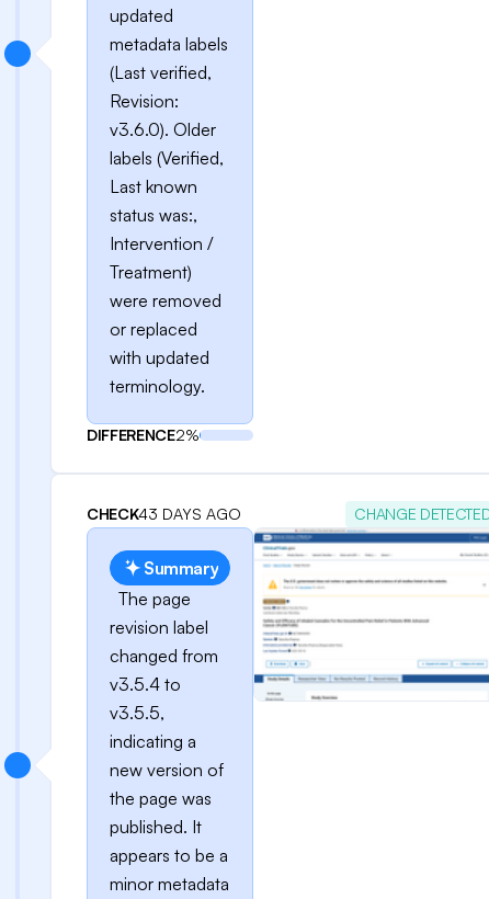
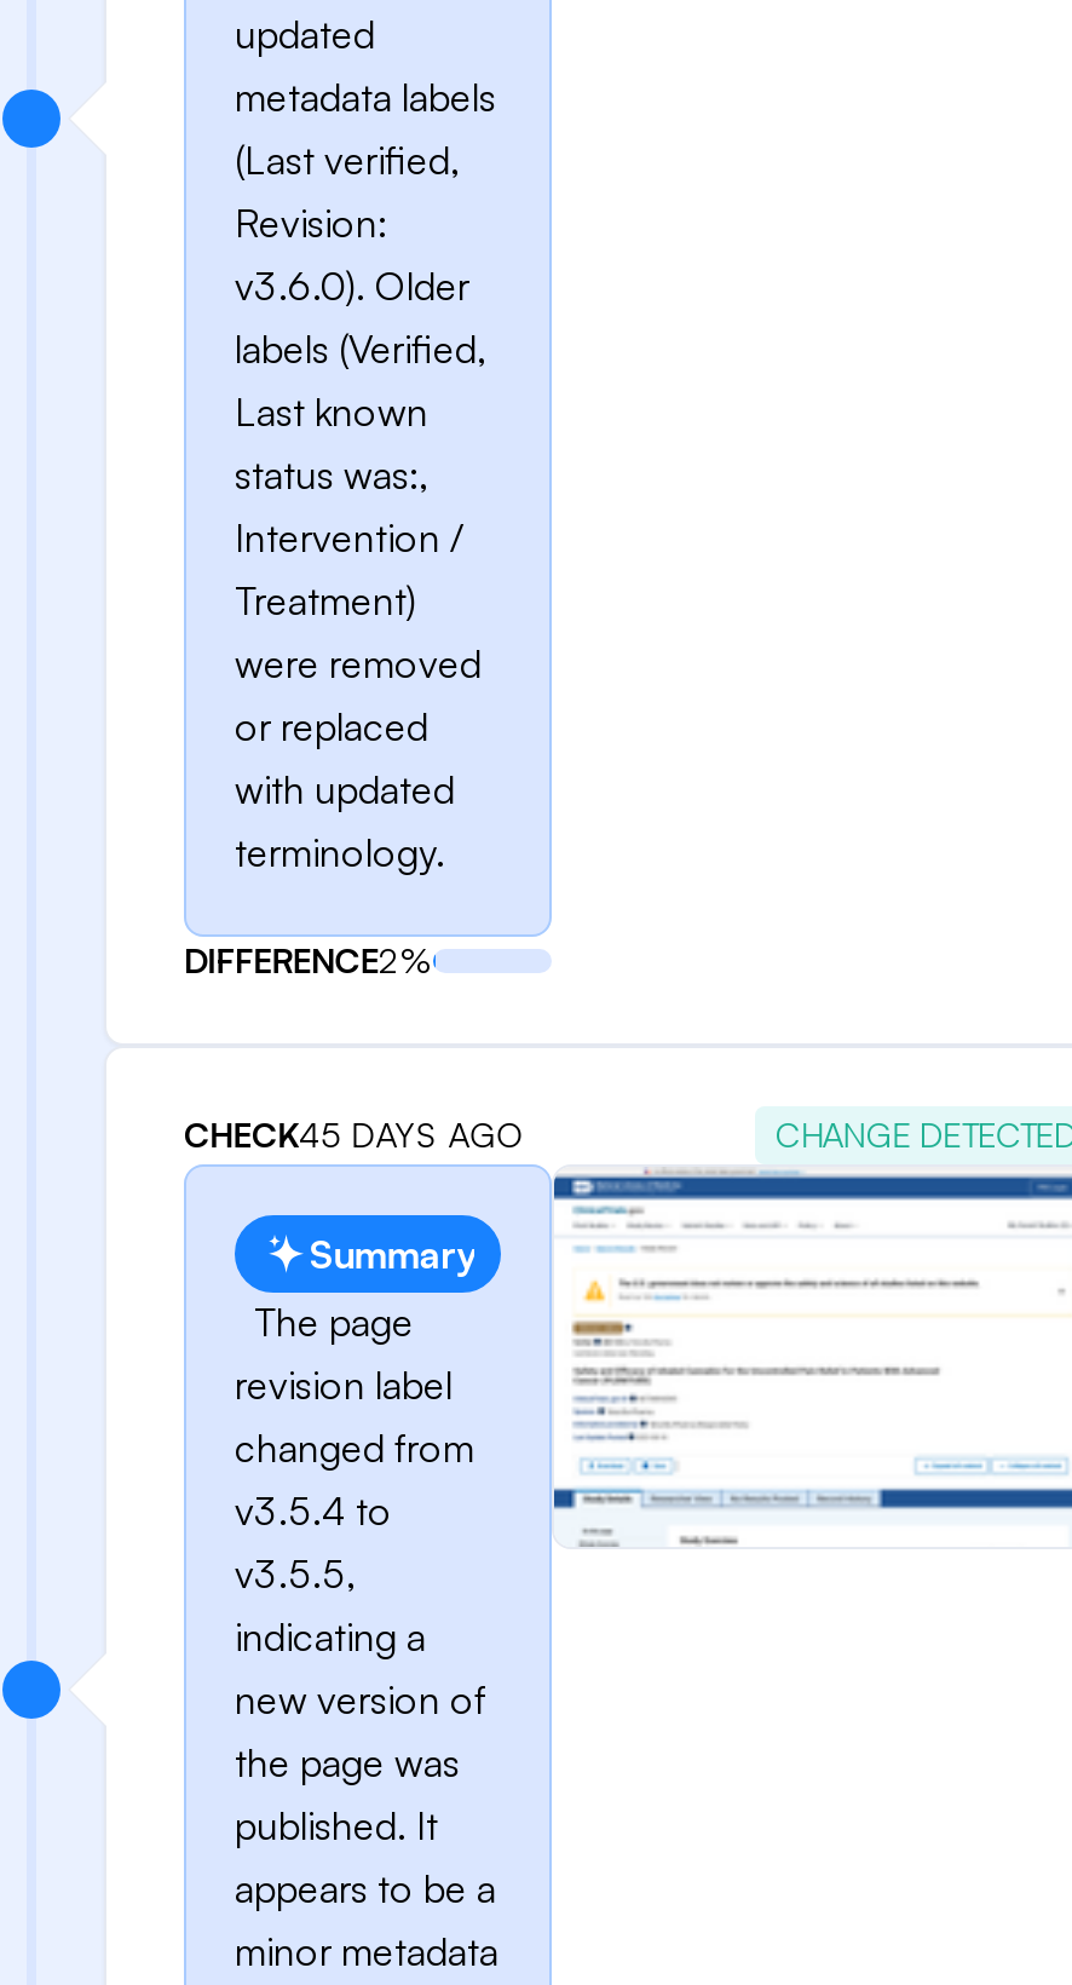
[87,504,241,523] CHECK43 DAYS AGO -> [184,1114,526,1155] CHECK45 DAYS AGO

